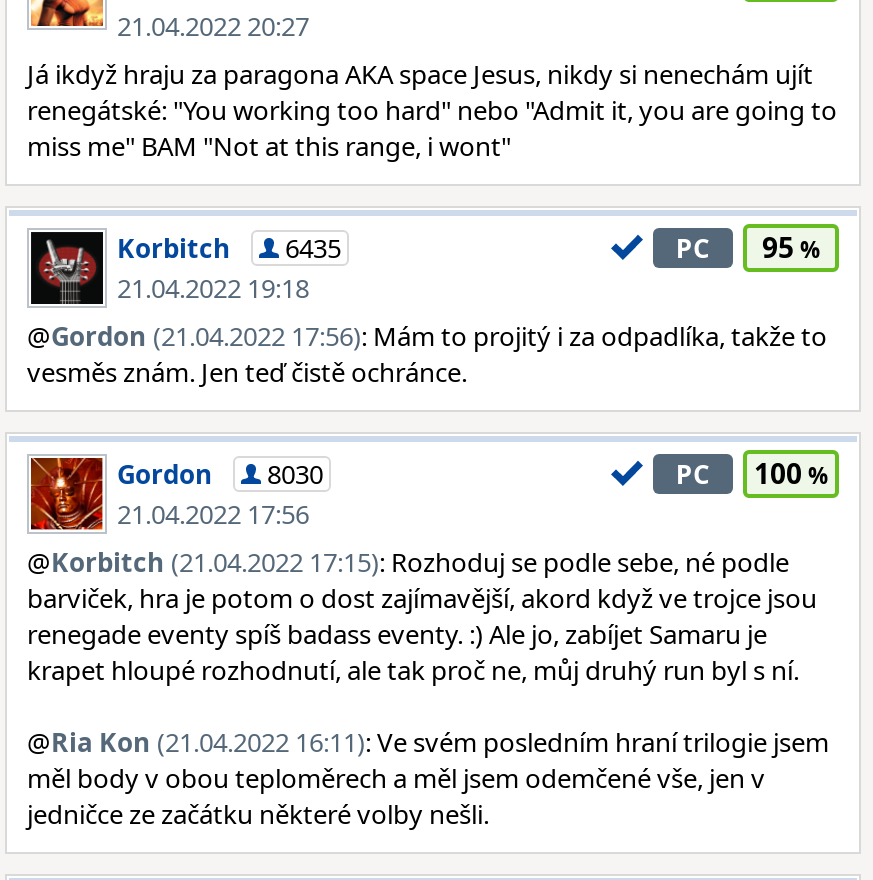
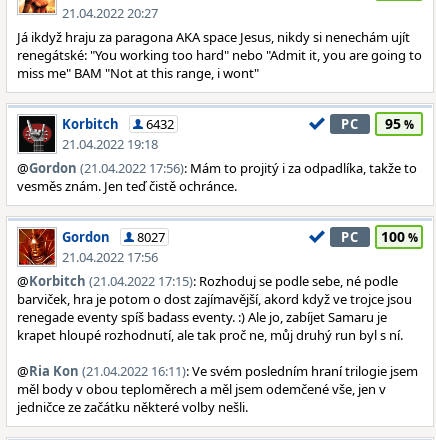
[117,230,341,266] Korbitch 6435 -> [62,115,174,133] Korbitch 6432
[117,456,323,492] Gordon 8030 -> [62,228,165,246] Gordon 8027

